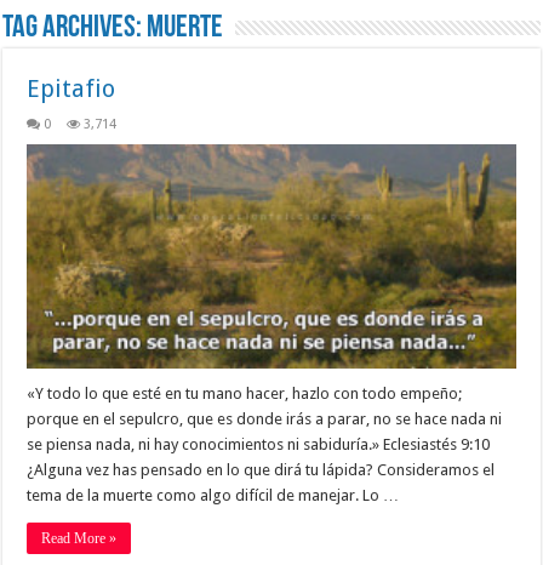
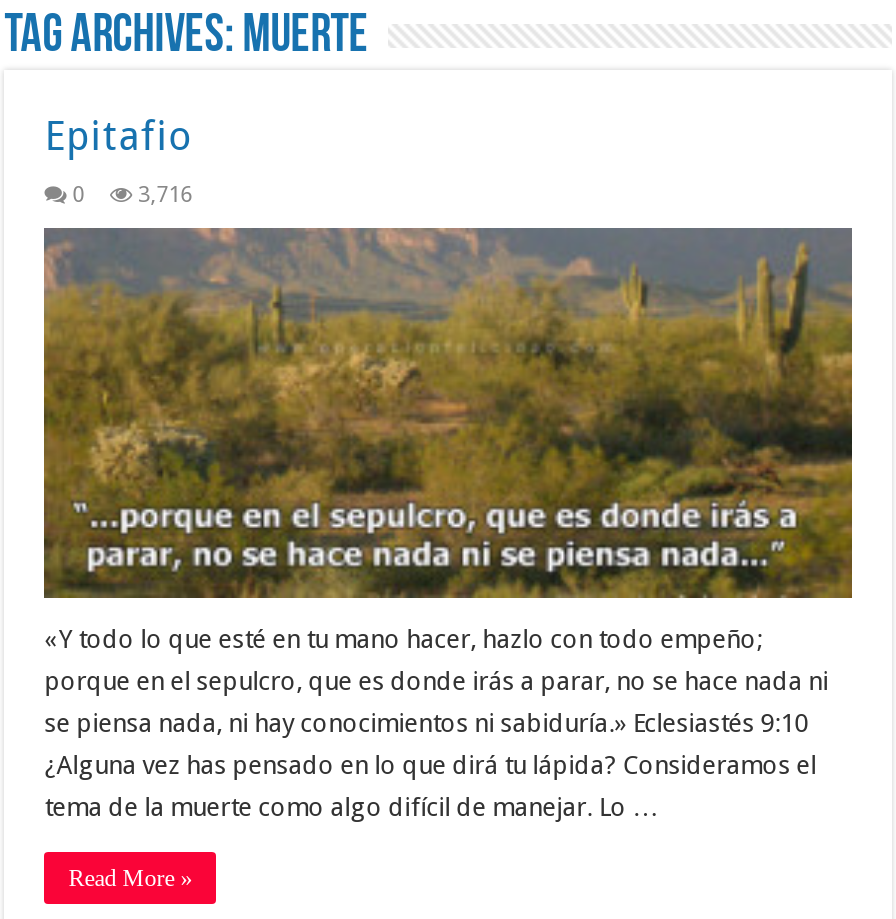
[84,116,117,132] 3,714 -> [138,182,192,208] 3,716

